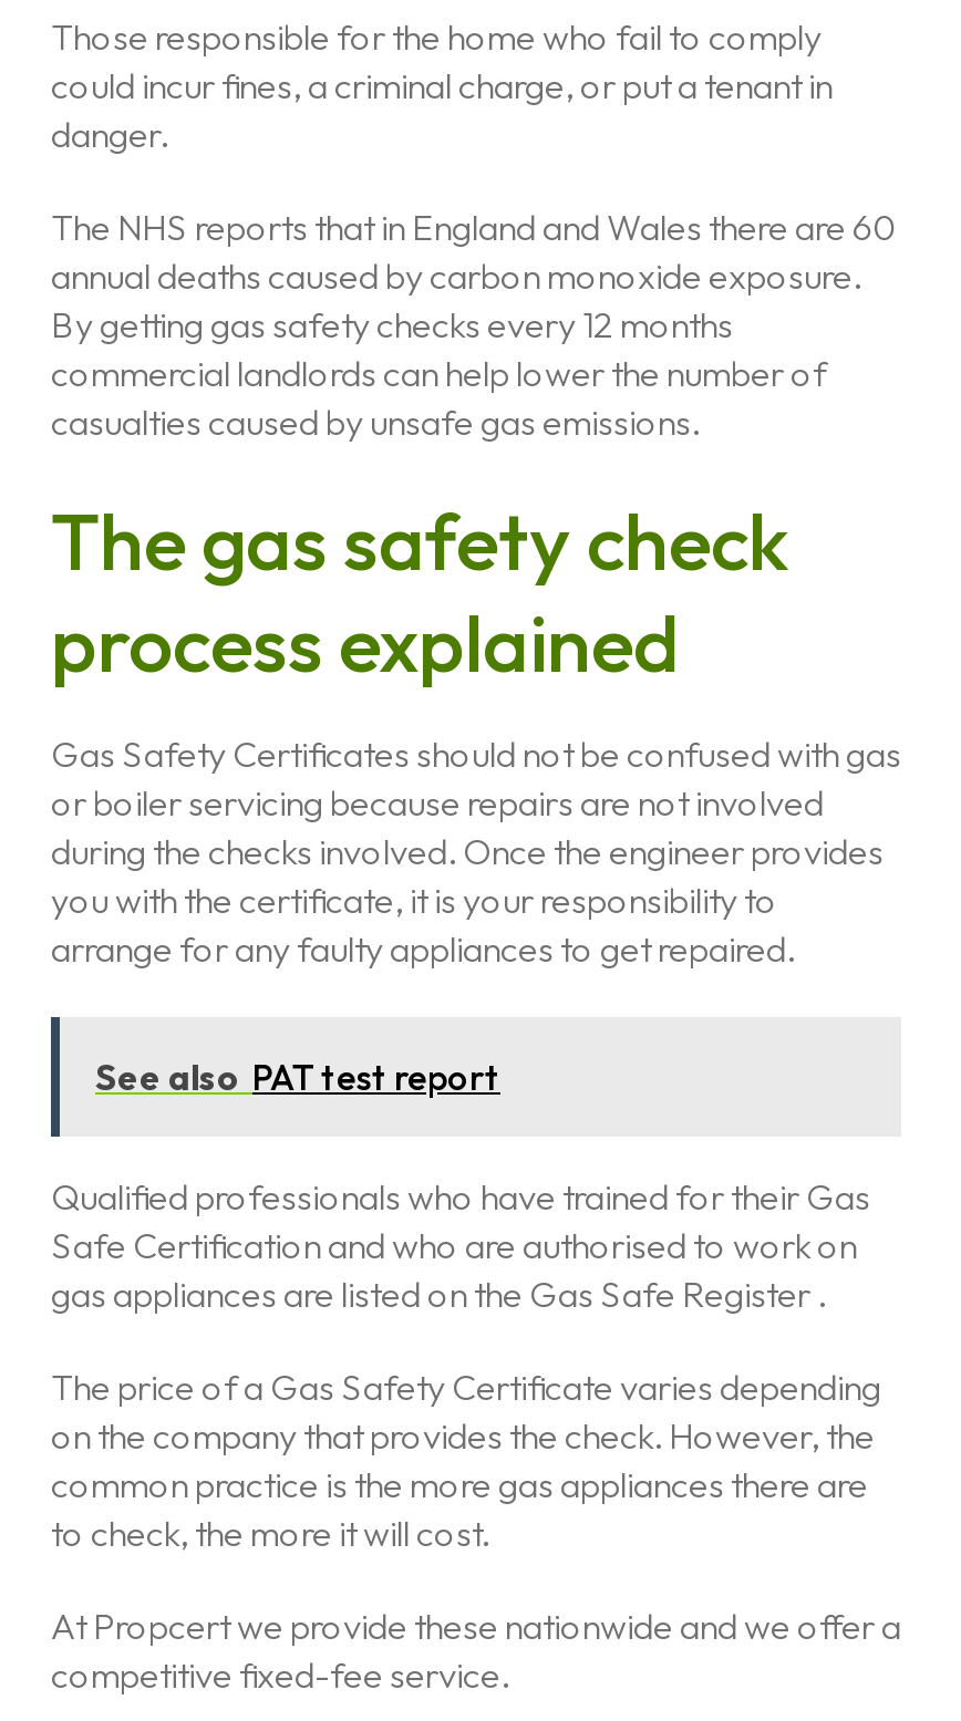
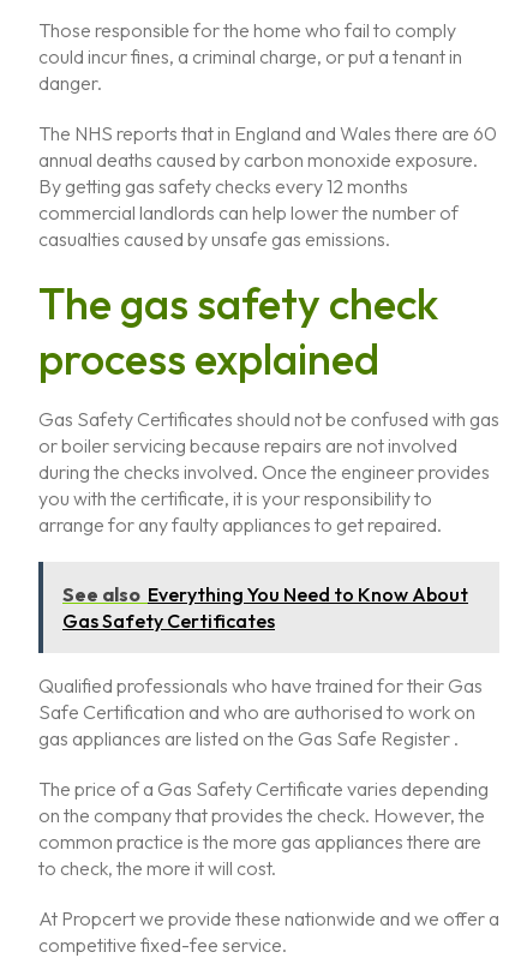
[95,1055,500,1099] See also PAT test report -> [62,582,468,633] See also Everything You Need to Know About | Gas Safety Certificates

